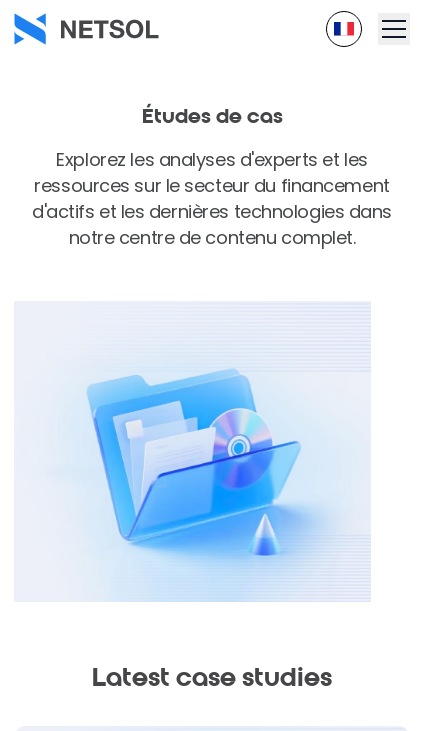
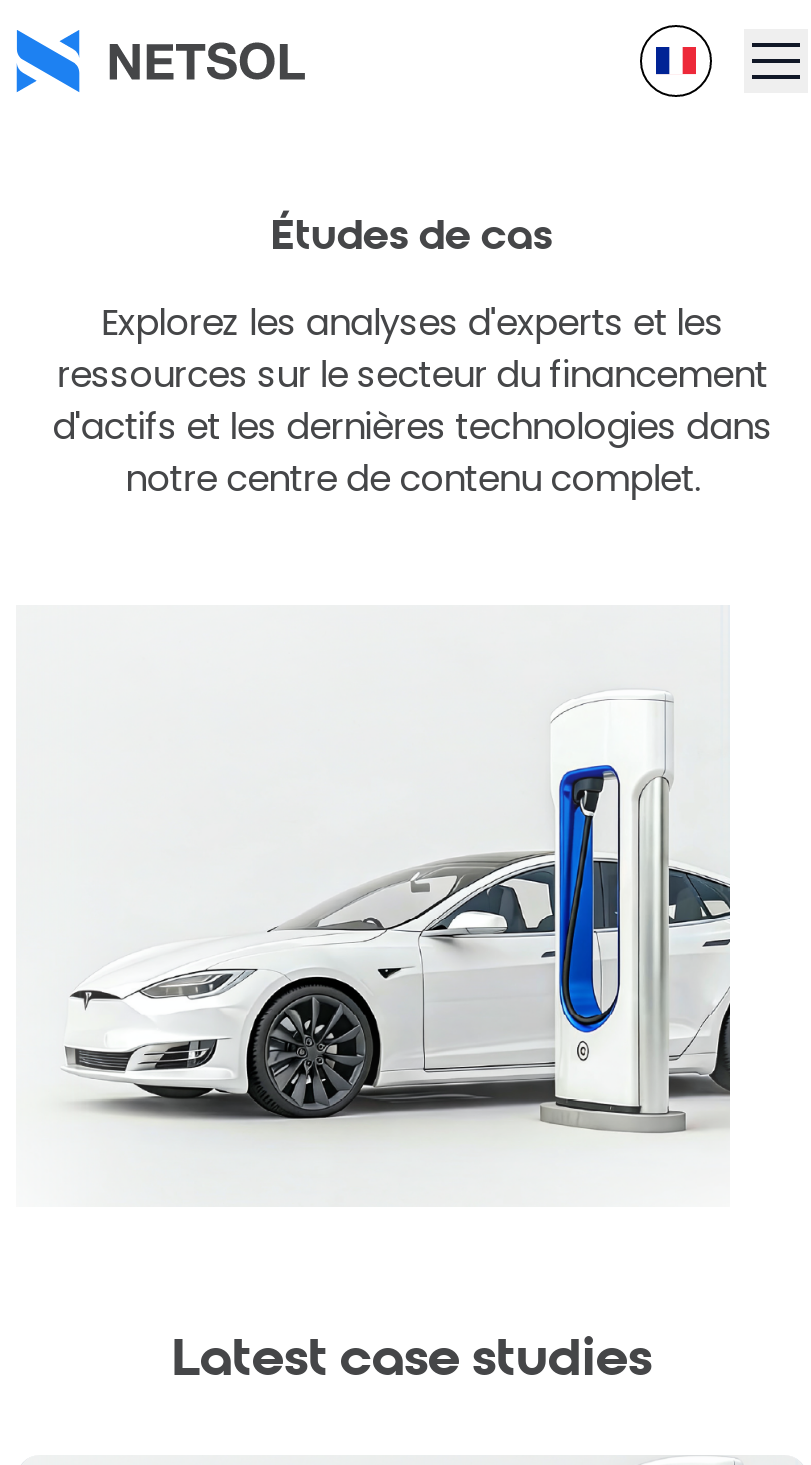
[39,348,371,602] [image] -> [64,697,732,1203] [image]

